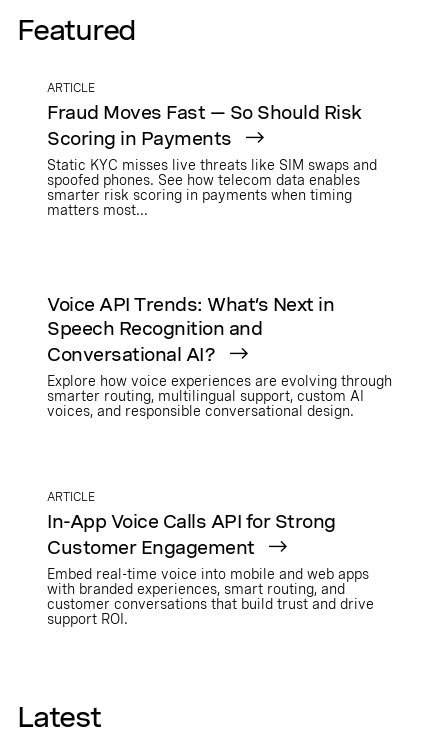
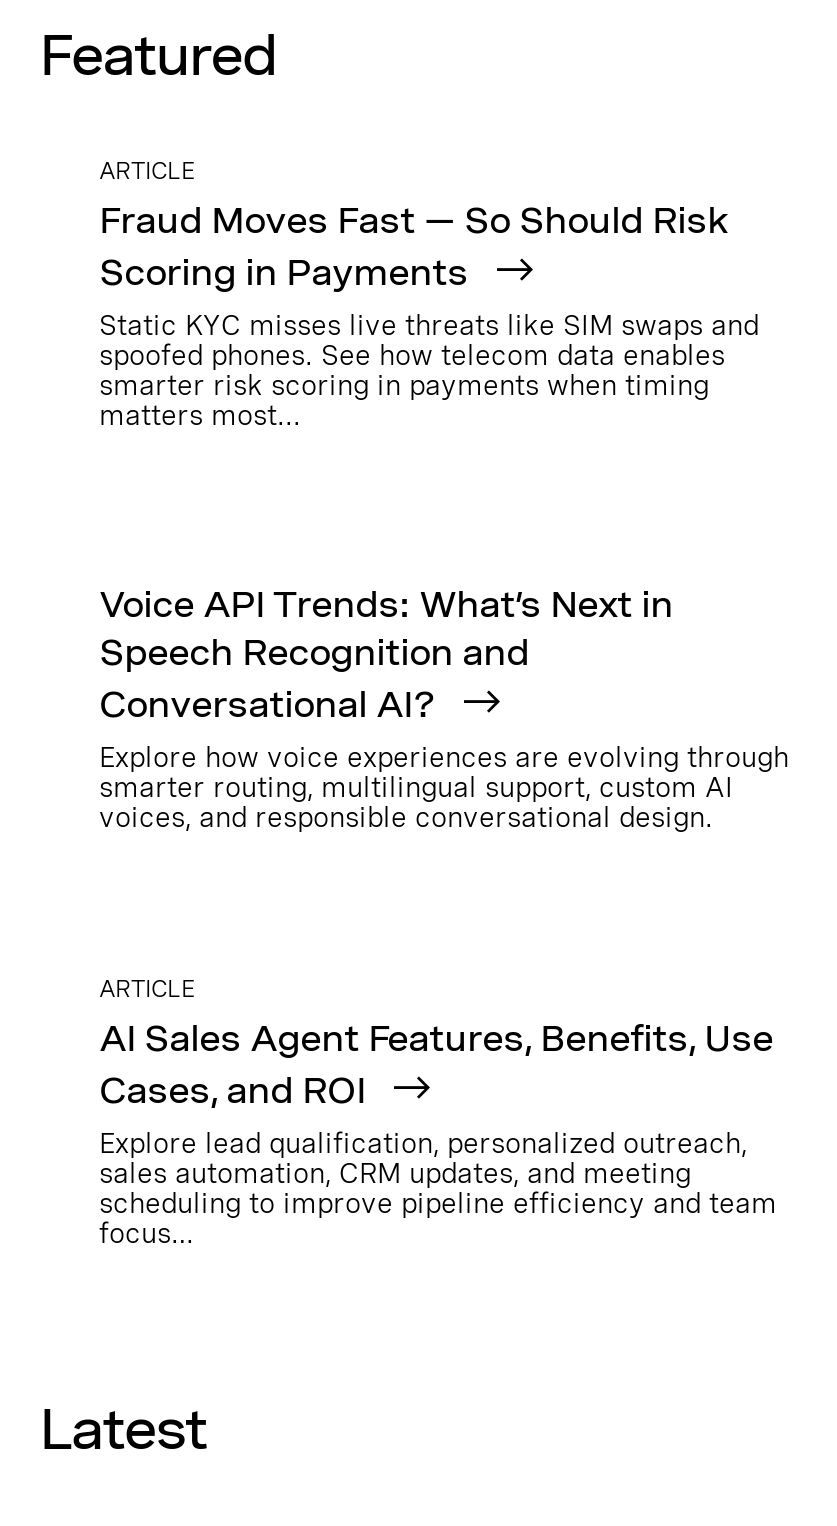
[47,511,374,627] In-App Voice Calls API for Strong | Customer Engagement | Embed real-time voice into mobile and web apps | with branded experiences, smart routing, and | customer conversations that build trust and drive | support ROI. -> [99,1017,777,1249] AI Sales Agent Features, Benefits, Use | Cases, and ROI | Explore lead qualification, personalized outreach, | sales automation, CRM updates, and meeting | scheduling to improve pipeline efficiency and team | focus…

